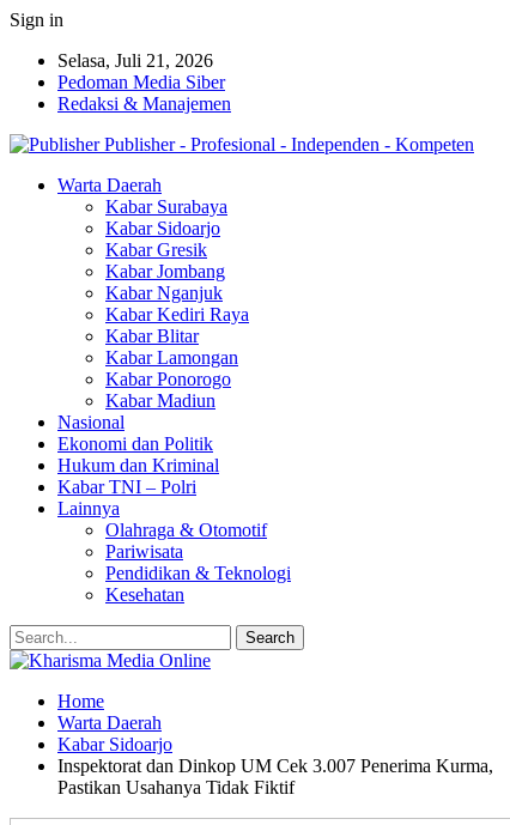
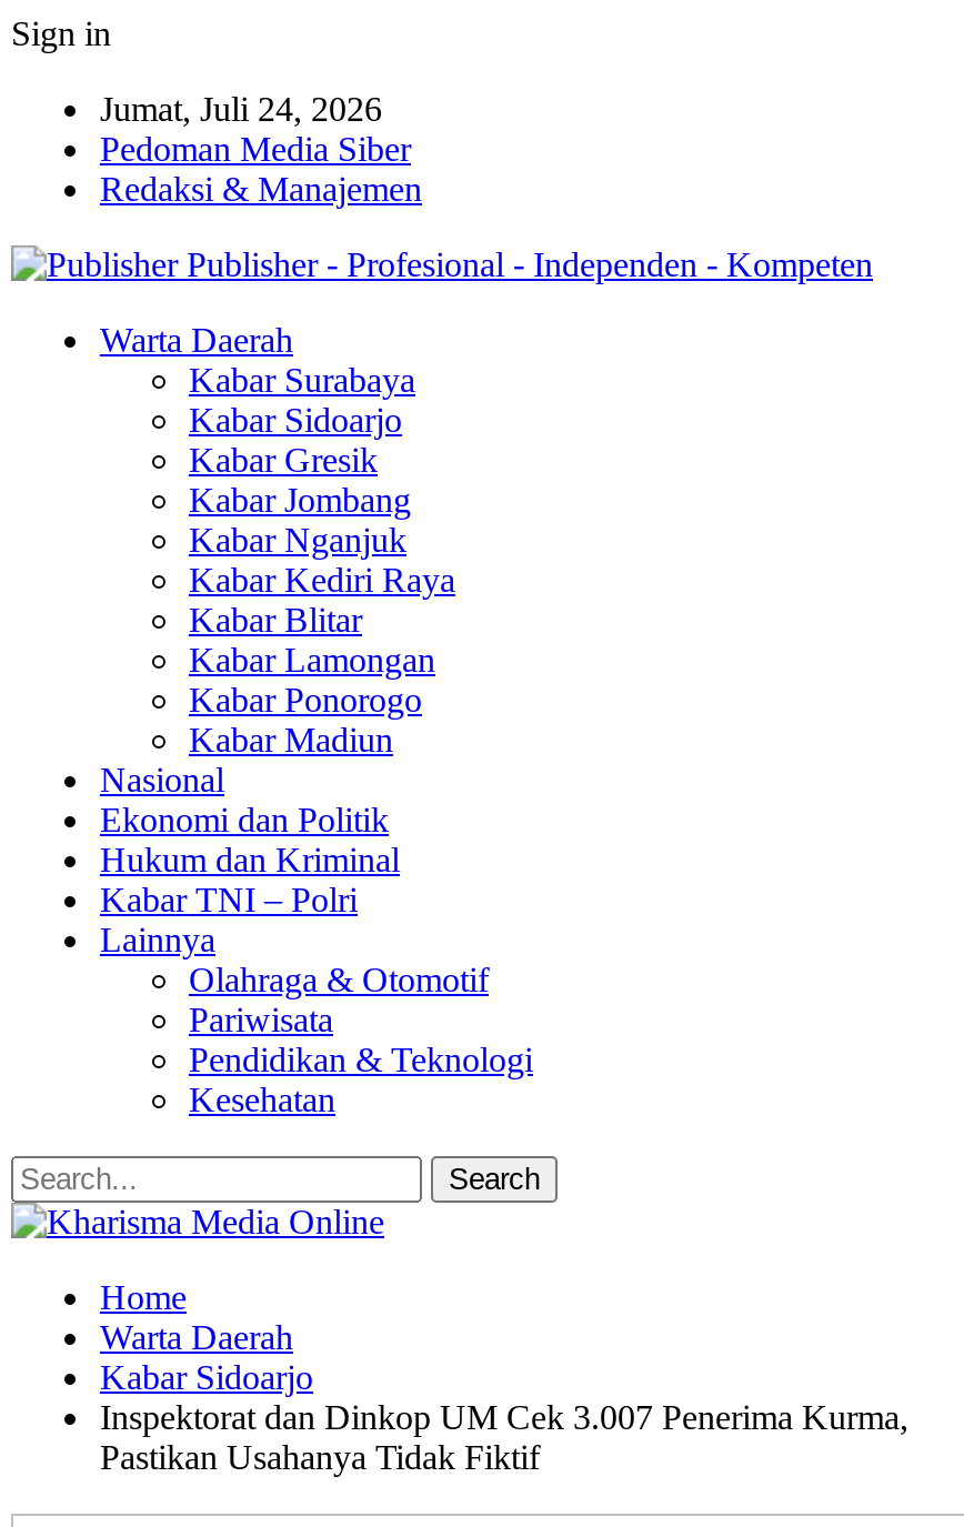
[57,50,213,71] Selasa, Juli 21, 2026 -> [100,90,382,128] Jumat, Juli 24, 2026

